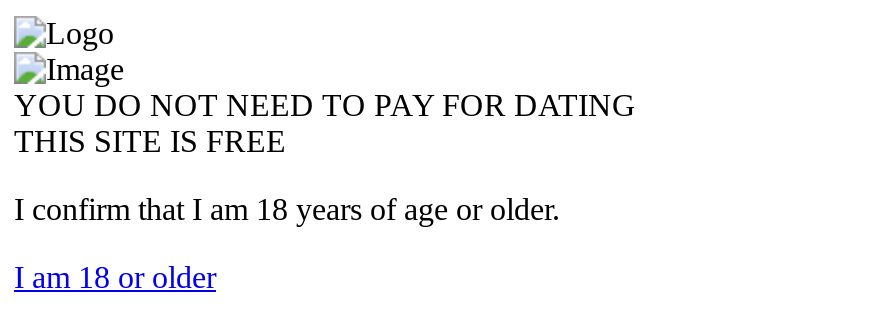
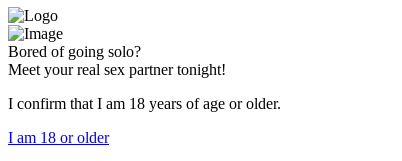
[14,88,636,158] YOU DO NOT NEED TO PAY FOR DATING | THIS SITE IS FREE -> [8,43,226,78] Bored of going solo? | Meet your real sex partner tonight!

